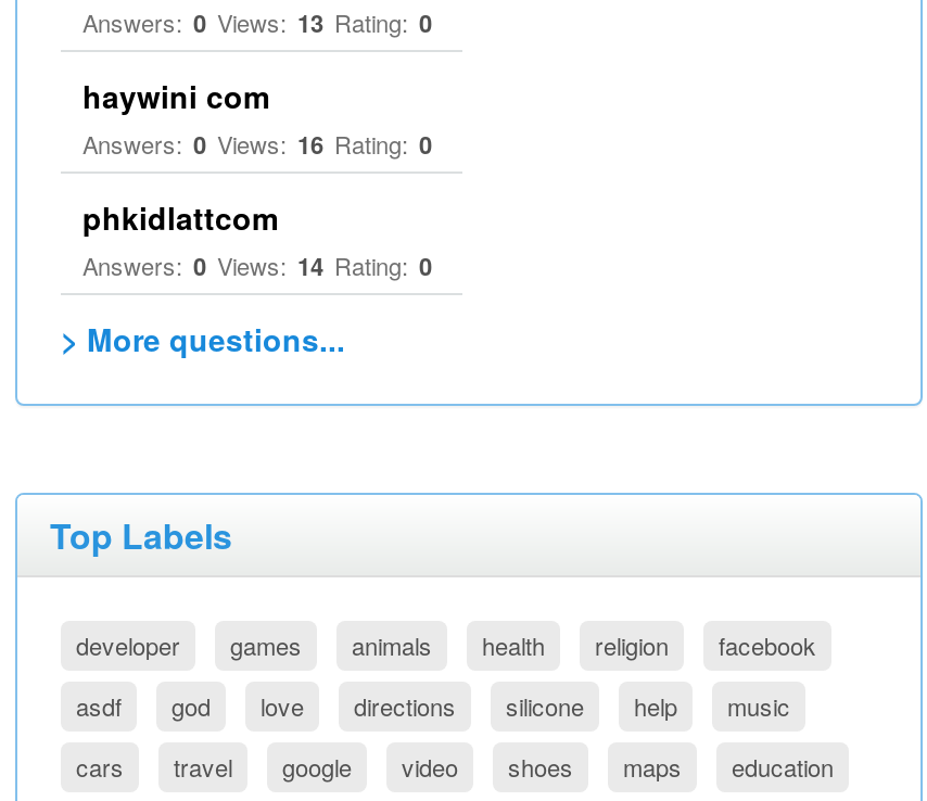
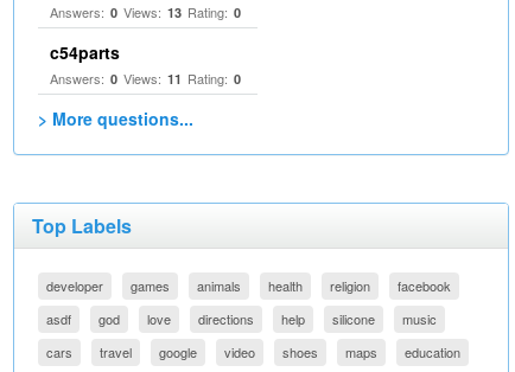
[82,74,432,282] haywini com | Answers: 0 Views: 16 Rating: 0 | phkidlattcom | Answers: 0 Views: 14 Rating: 0 -> [50,40,241,88] c54parts | Answers: 0 Views: 11 Rating: 0
moved [506,688,584,723] -> [332,309,375,328]: silicone

